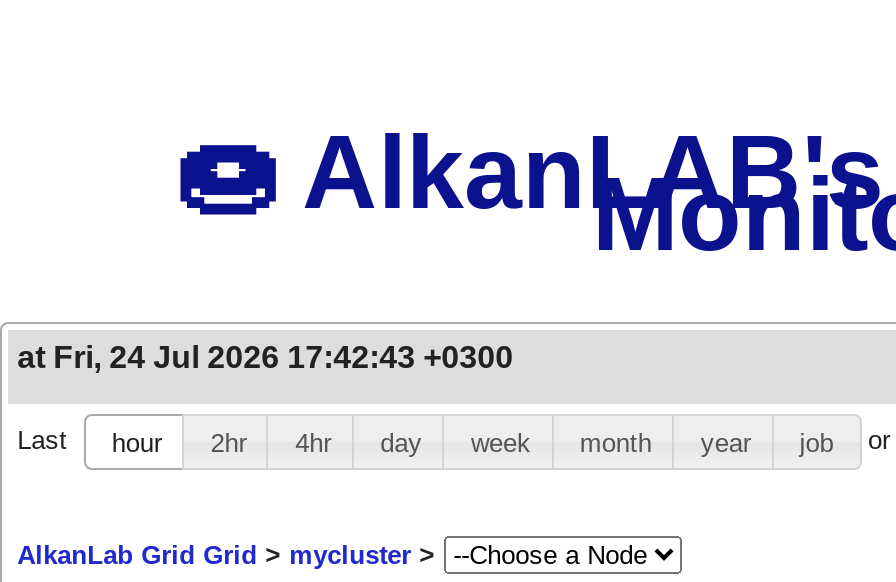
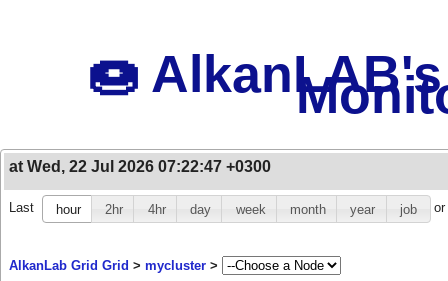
[17,340,513,374] at Fri, 24 Jul 2026 17:42:43 +0300 -> [9,158,271,175] at Wed, 22 Jul 2026 07:22:47 +0300

